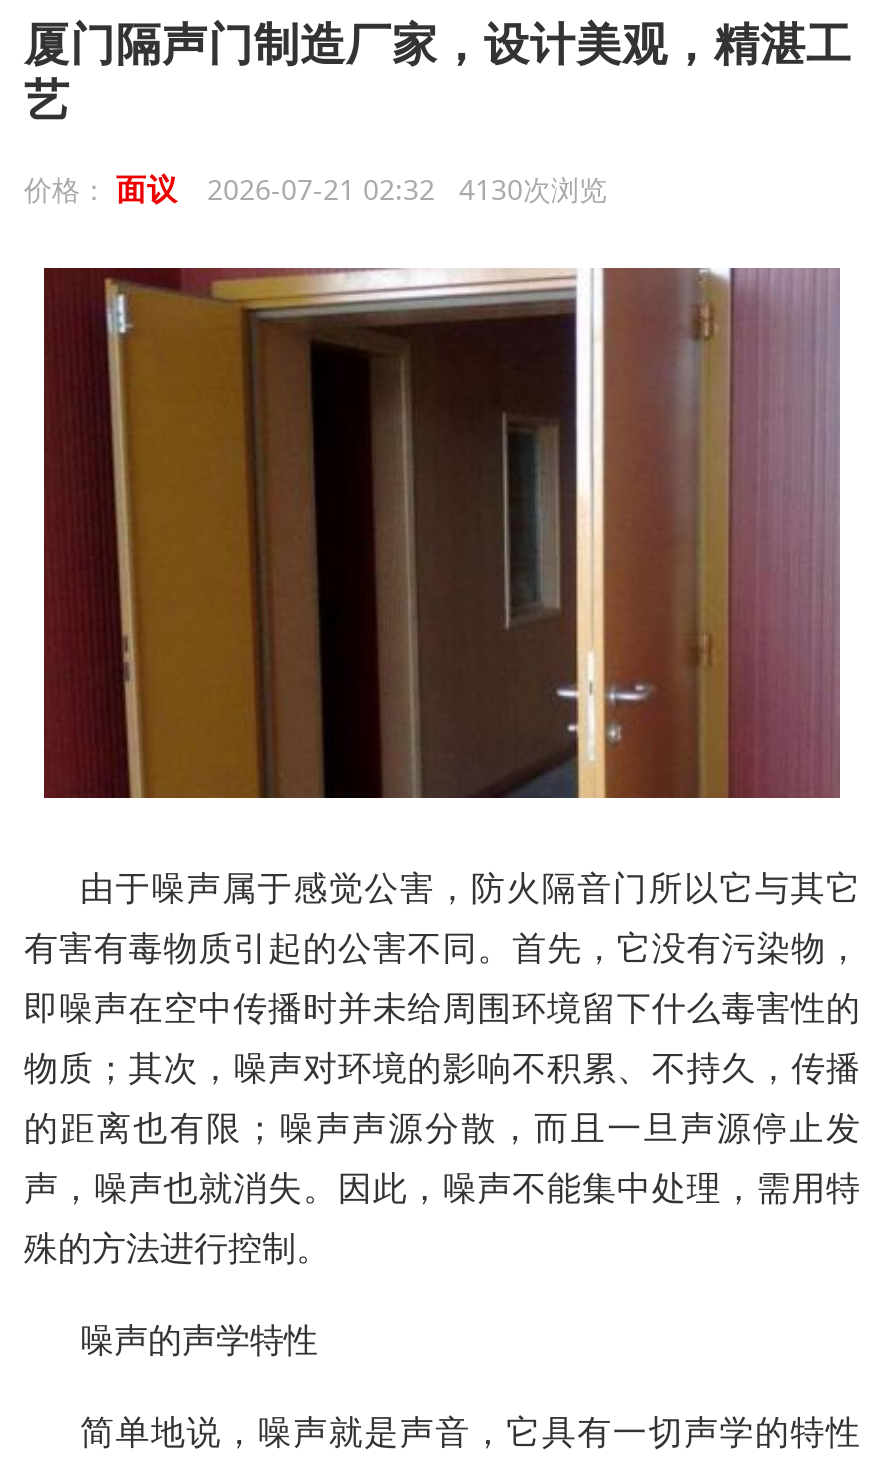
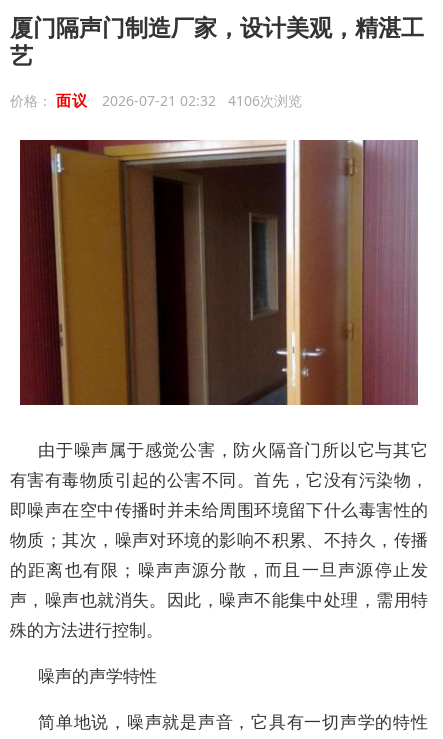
[24,168,607,208] 价格：面议 2026-07-21 02:32 4130次浏览 -> [10,90,301,110] 价格：面议 2026-07-21 02:32 4106次浏览

